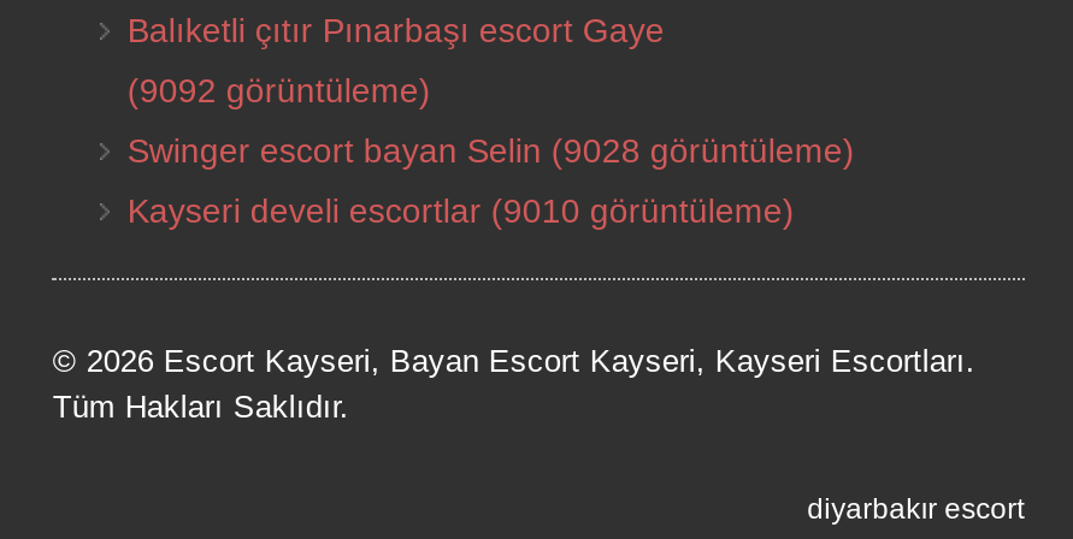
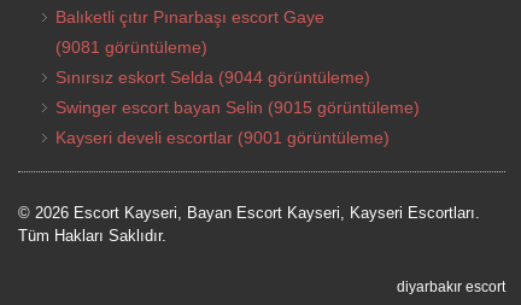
[127,71,855,230] (9092 görüntüleme) | Swinger escort bayan Selin (9028 görüntüleme) | Kayseri develi escortlar (9010 görüntüleme) -> [56,37,420,147] (9081 görüntüleme) | Sınırsız eskort Selda (9044 görüntüleme) | Swinger escort bayan Selin (9015 görüntüleme) | Kayseri develi escortlar (9001 görüntüleme)

